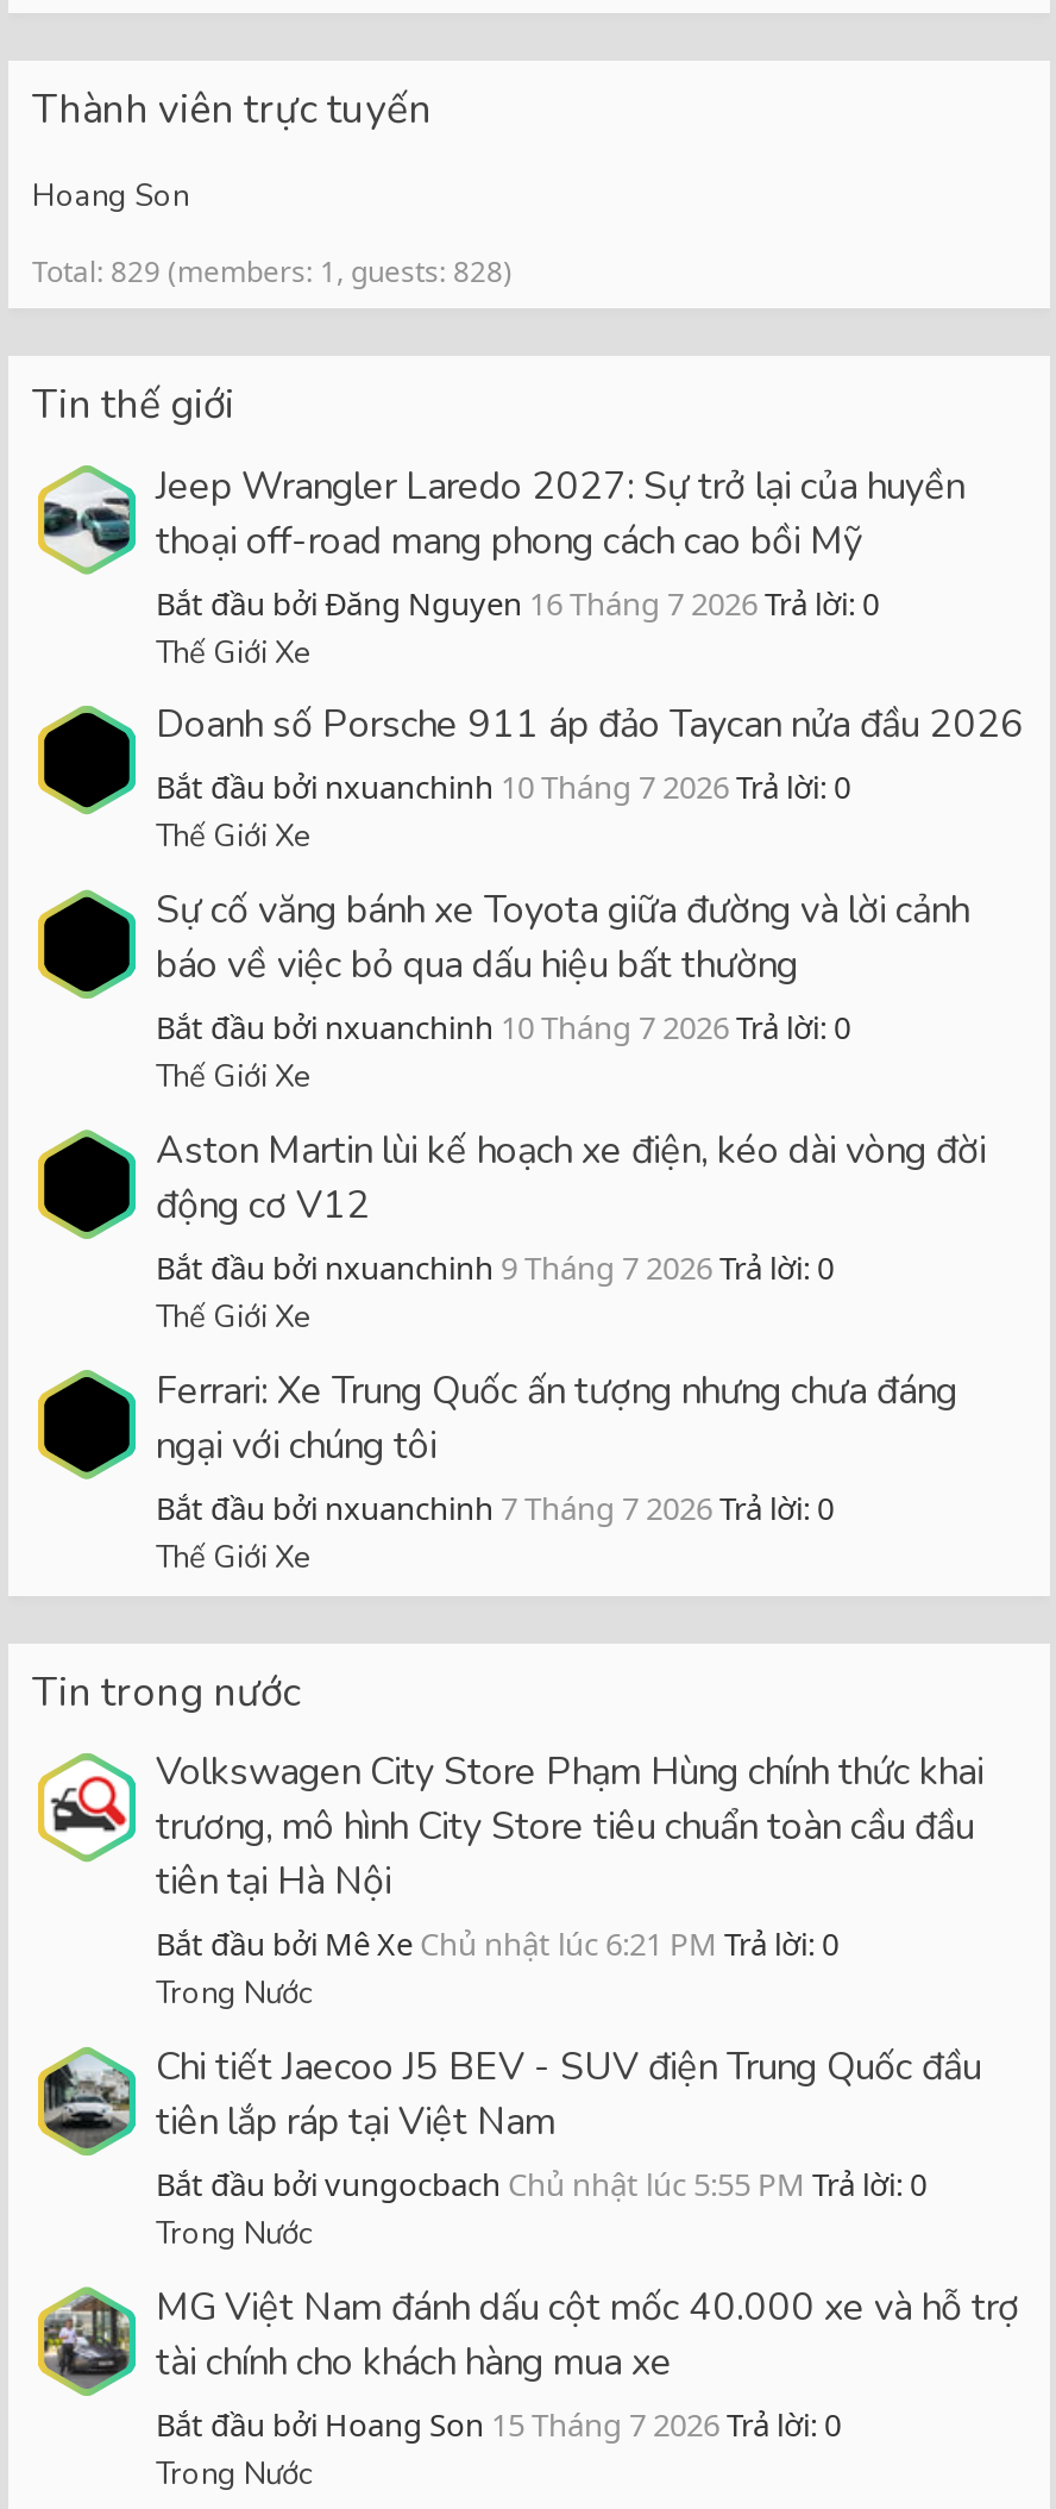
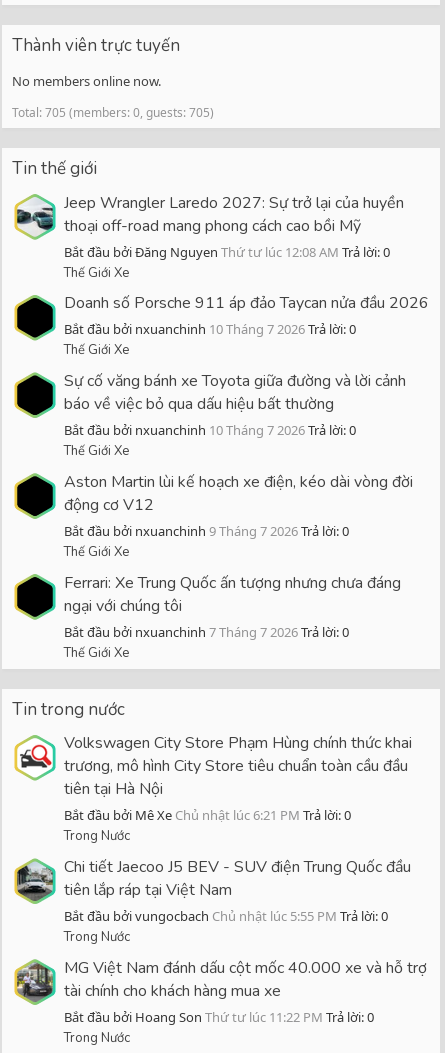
[32,174,189,217] Hoang Son -> [12,72,161,90] No members online now.
[32,251,513,291] Total: 829 (members: 1, guests: 828) -> [12,104,214,121] Total: 705 (members: 0, guests: 705)
[156,581,879,624] Bắt đầu bởi Đăng Nguyen 16 Tháng 7 2026 Trả lời: 0 -> [64,243,390,261] Bắt đầu bởi Đăng Nguyen Thứ tư lúc 12:08 AM Trả lời: 0
[156,2403,841,2446] Bắt đầu bởi Hoang Son 15 Tháng 7 2026 Trả lời: 0 -> [64,1008,374,1026] Bắt đầu bởi Hoang Son Thứ tư lúc 11:22 PM Trả lời: 0

